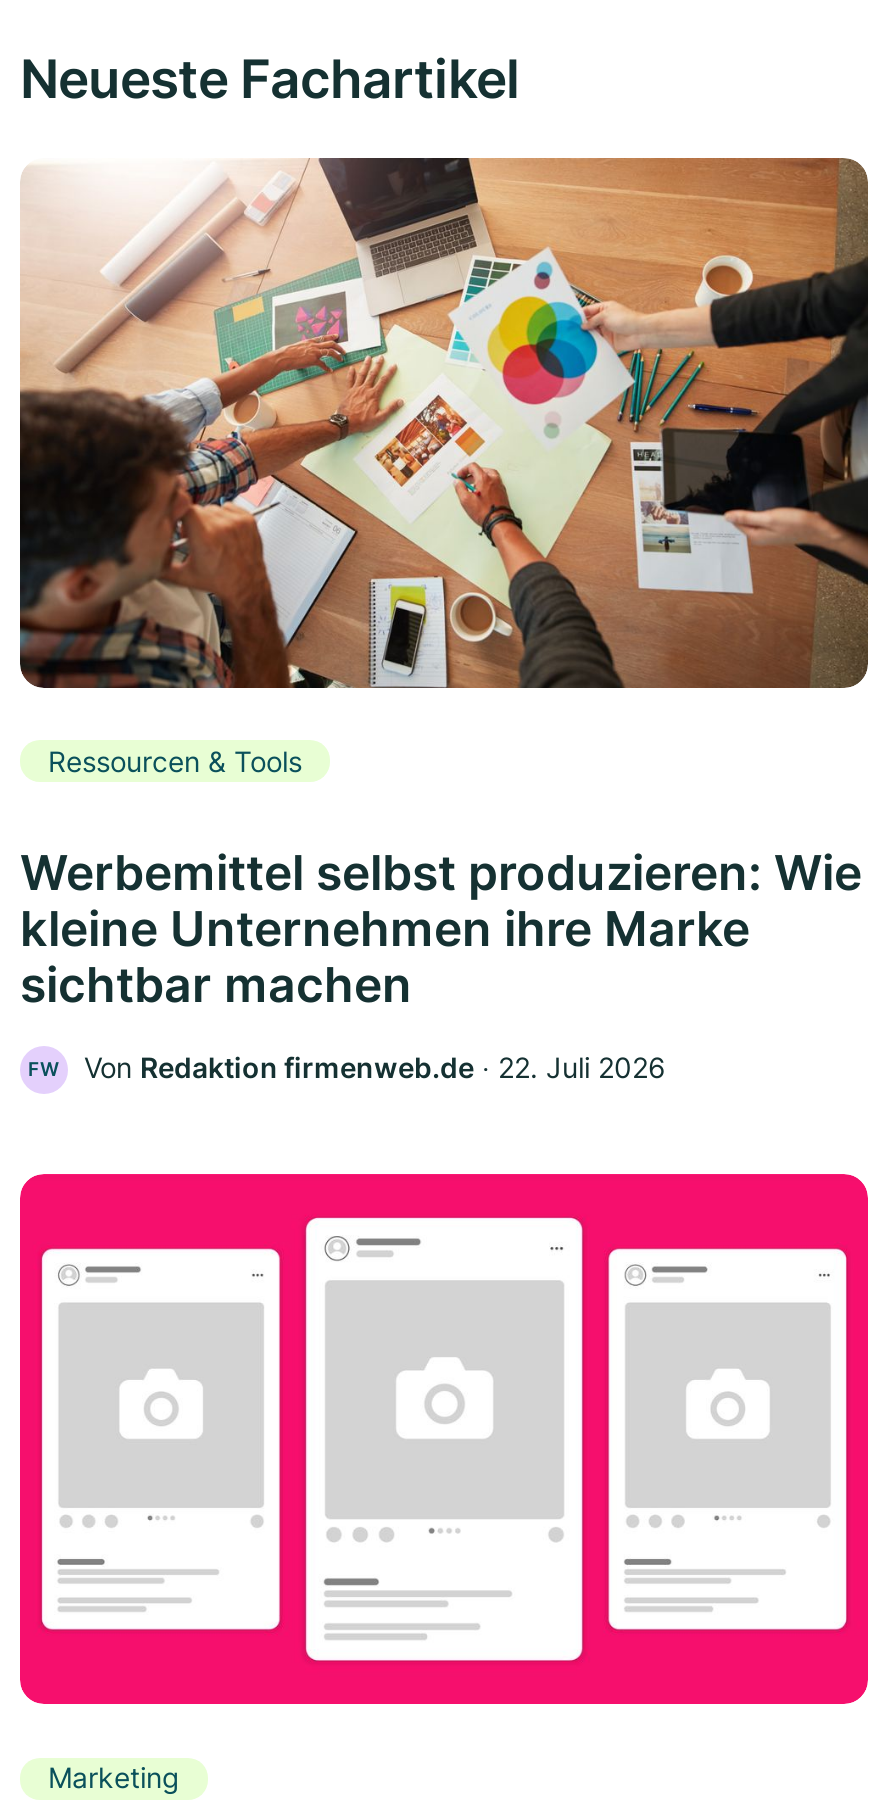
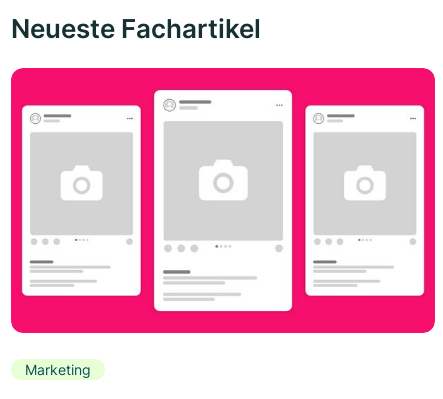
[18,156,870,1085] [image] | Ressourcen & Tools | Werbemittel selbst produzieren: Wie | kleine Unternehmen ihre Marke | sichtbar machen | FW | Von Redaktion firmenweb.de ‧ 22. Juli 2026 -> none

